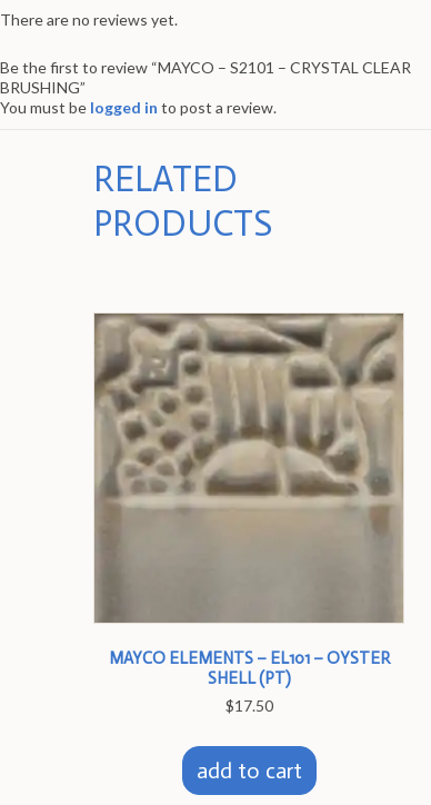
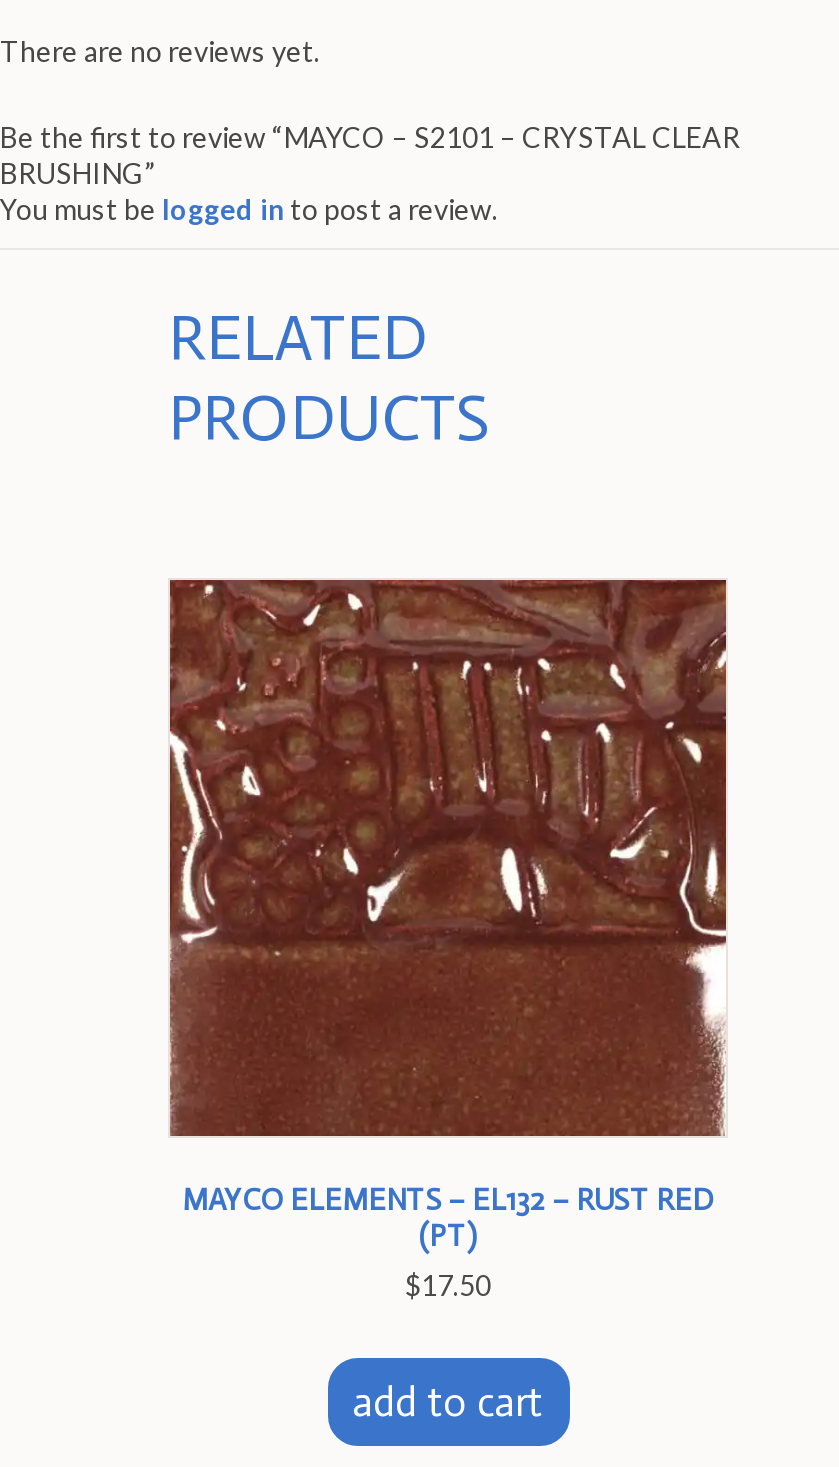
[93,312,404,688] [image] | MAYCO ELEMENTS – EL101 – OYSTER | SHELL (PT) -> [170,580,726,1253] [image] | MAYCO ELEMENTS – EL132 – RUST RED | (PT)

